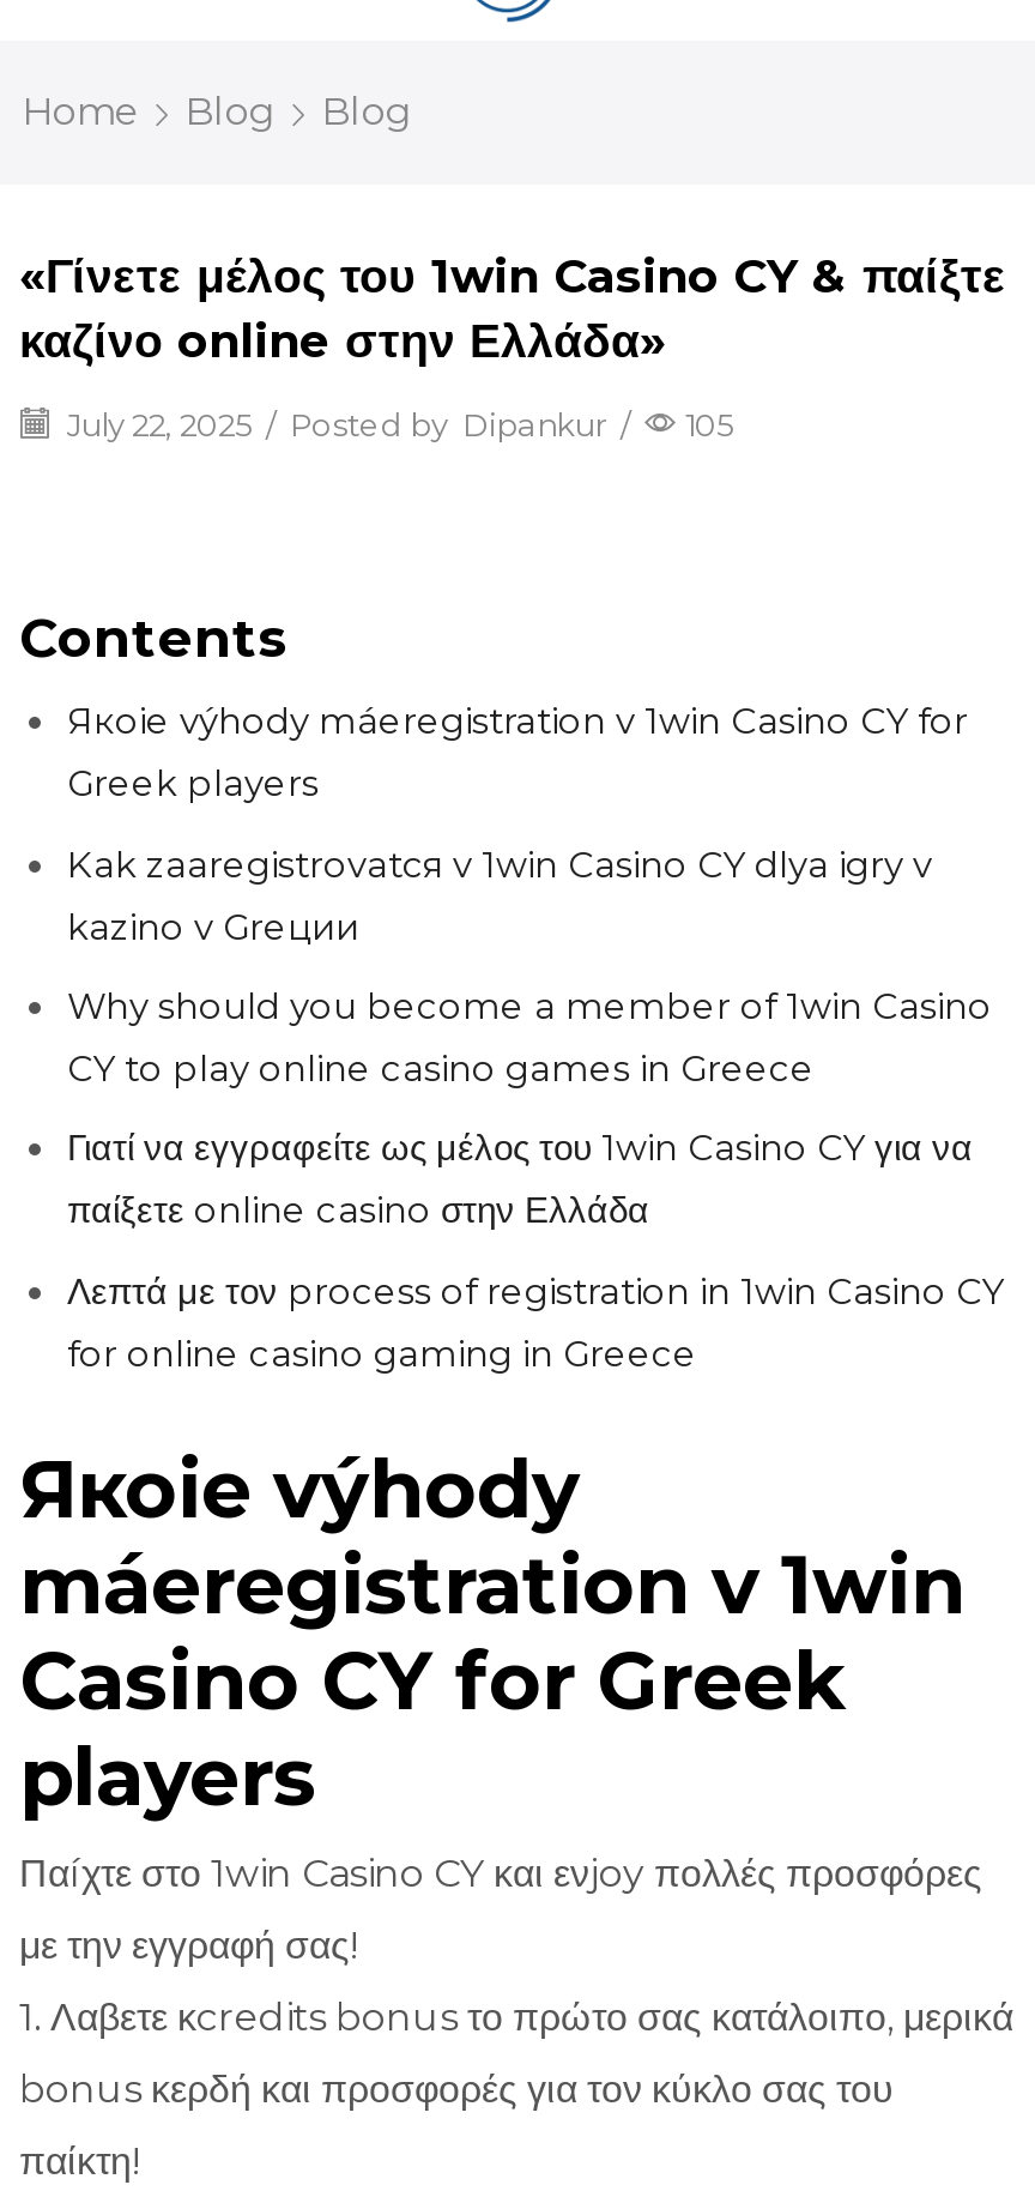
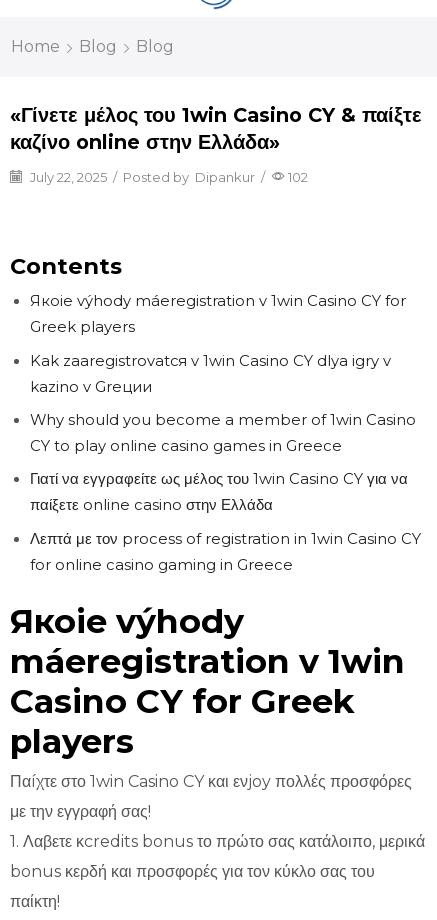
[60,405,733,443] July 22, 2025 / Posted by Dipankur / 105 -> [27,169,308,185] July 22, 2025 / Posted by Dipankur / 102

